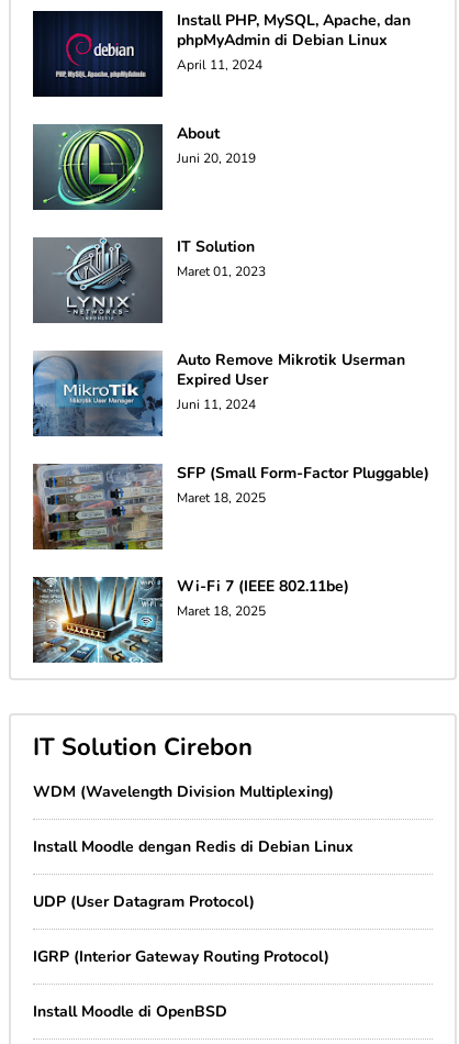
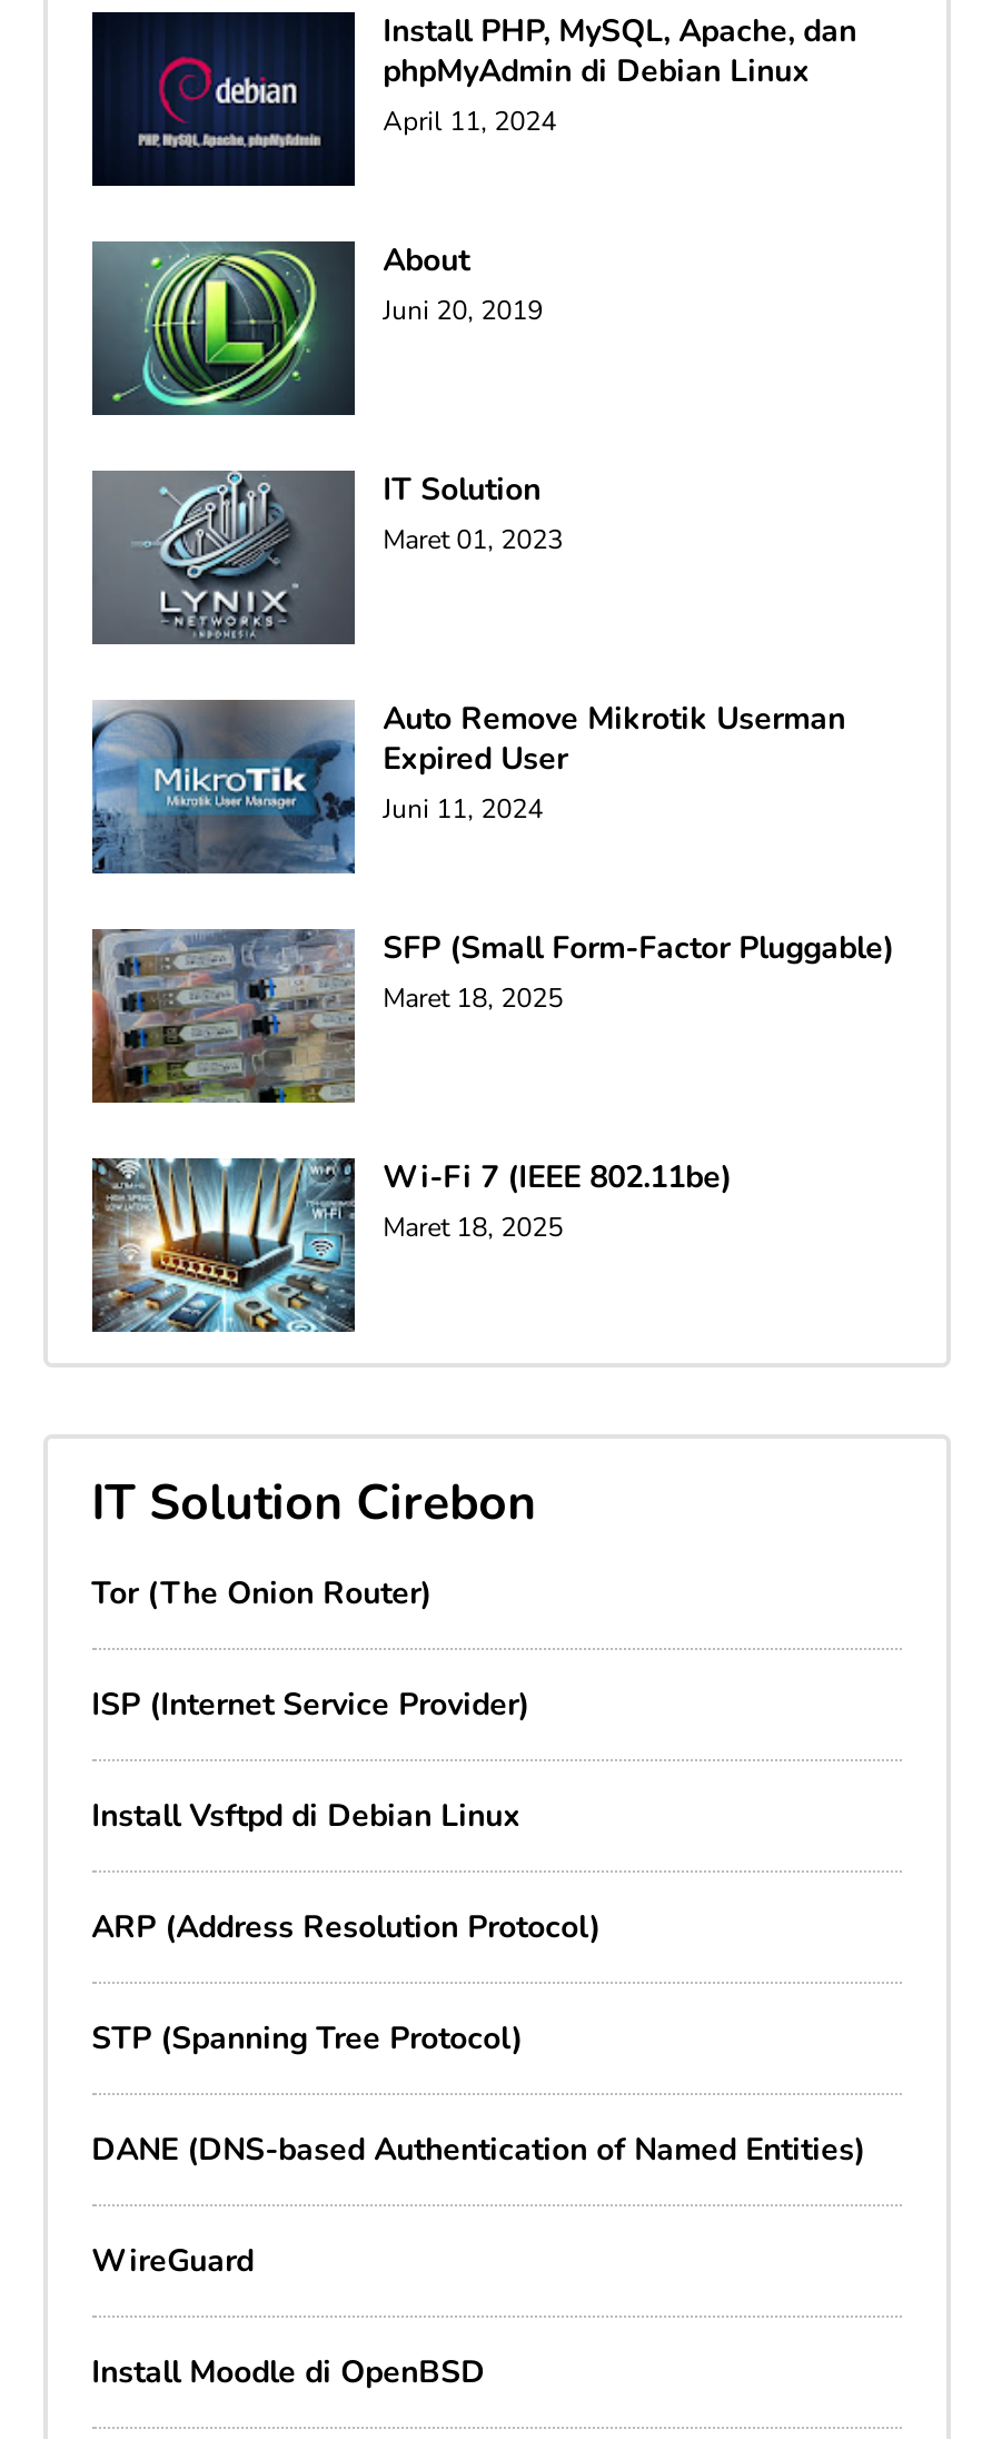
[33,781,353,967] WDM (Wavelength Division Multiplexing) | Install Moodle dengan Redis di Debian Linux | UDP (User Datagram Protocol) | IGRP (Interior Gateway Routing Protocol) -> [91,1572,865,2282] Tor (The Onion Router) | ISP (Internet Service Provider) | Install Vsftpd di Debian Linux | ARP (Address Resolution Protocol) | STP (Spanning Tree Protocol) | DANE (DNS-based Authentication of Named Entities) | WireGuard

